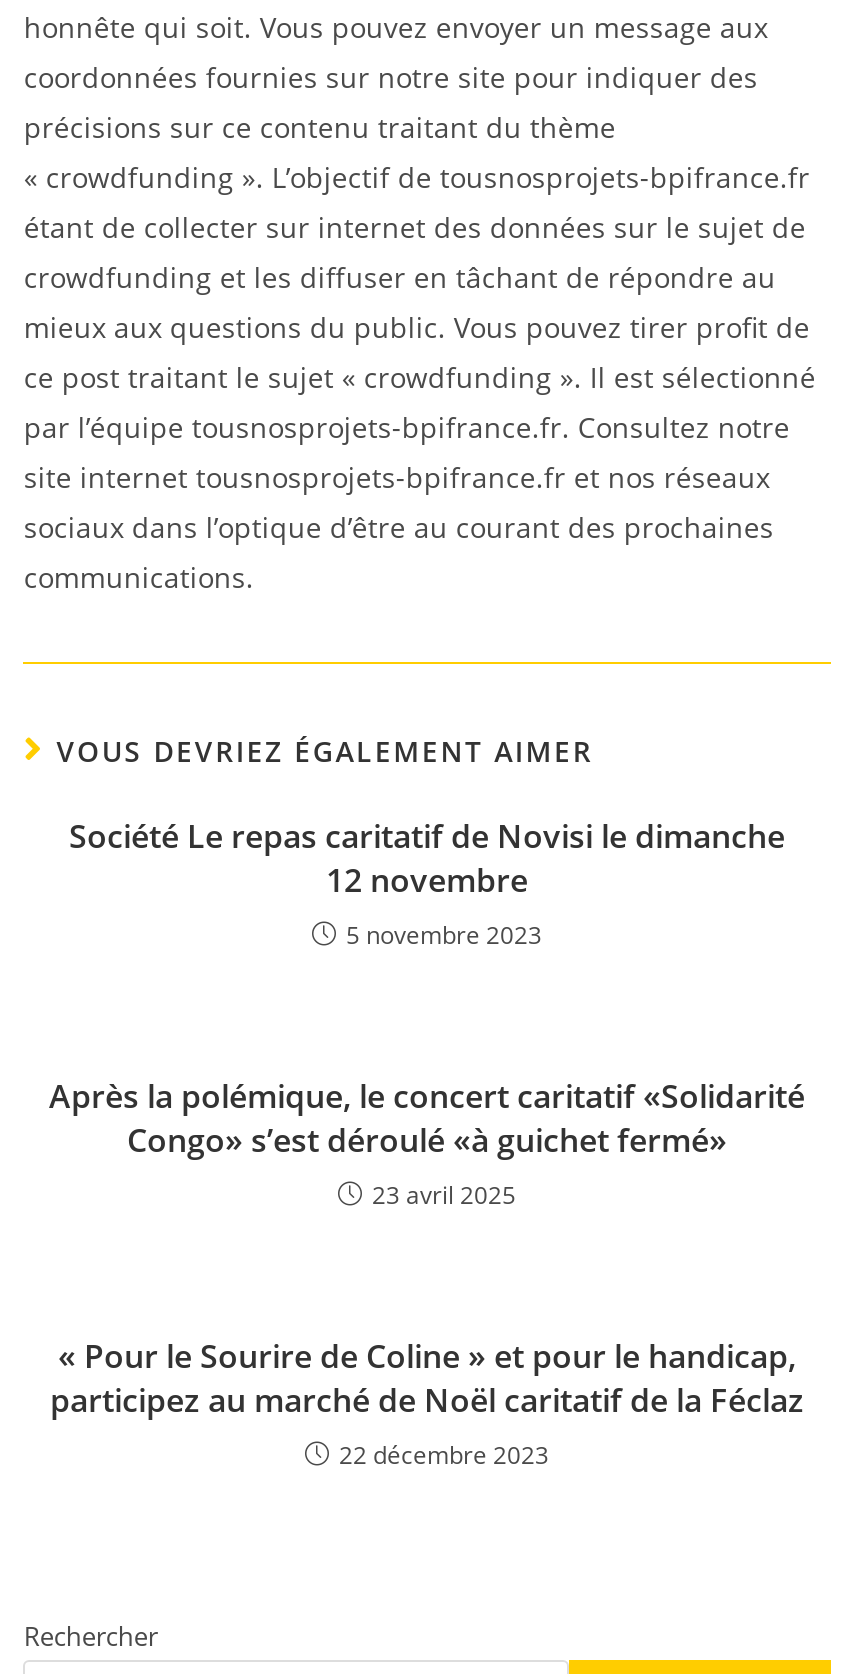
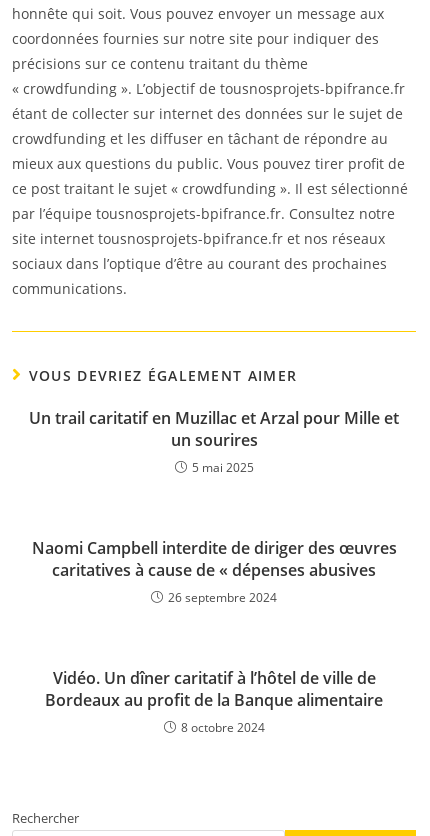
[69,814,785,952] Société Le repas caritatif de Novisi le dimanche | 12 novembre | 5 novembre 2023 -> [29,407,399,476] Un trail caritatif en Muzillac et Arzal pour Mille et | un sourires | 5 mai 2025
[49,1074,805,1212] Après la polémique, le concert caritatif «Solidarité | Congo» s’est déroulé «à guichet fermé» | 23 avril 2025 -> [31,537,396,606] Naomi Campbell interdite de diriger des œuvres | caritatives à cause de « dépenses abusives | 26 septembre 2024
[50,1334,804,1472] « Pour le Sourire de Coline » et pour le handicap, | participez au marché de Noël caritatif de la Féclaz | 22 décembre 2023 -> [45,667,383,736] Vidéo. Un dîner caritatif à l’hôtel de ville de | Bordeaux au profit de la Banque alimentaire | 8 octobre 2024

